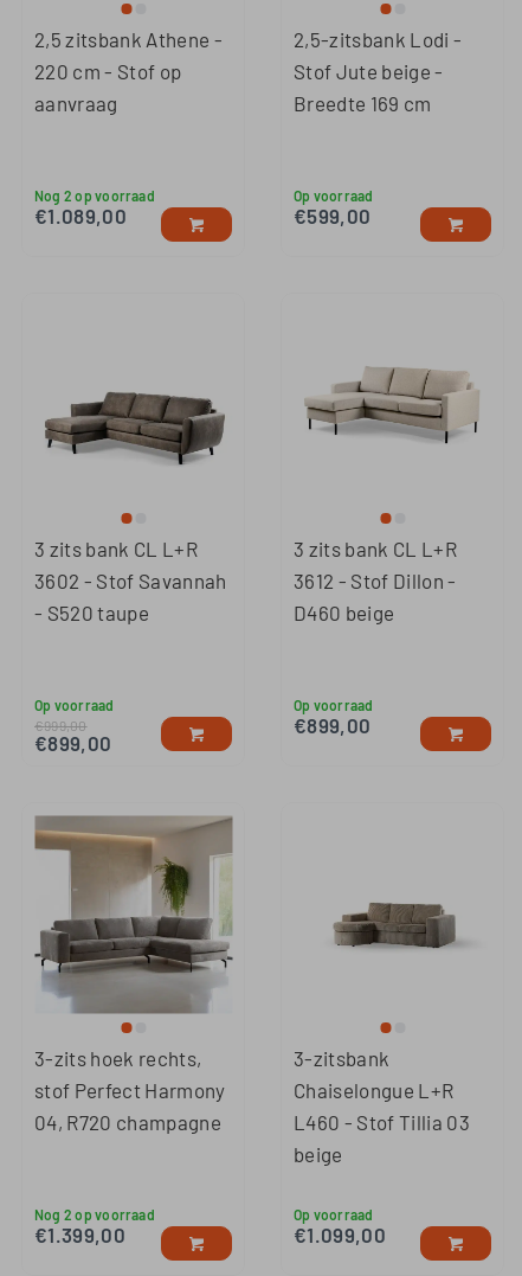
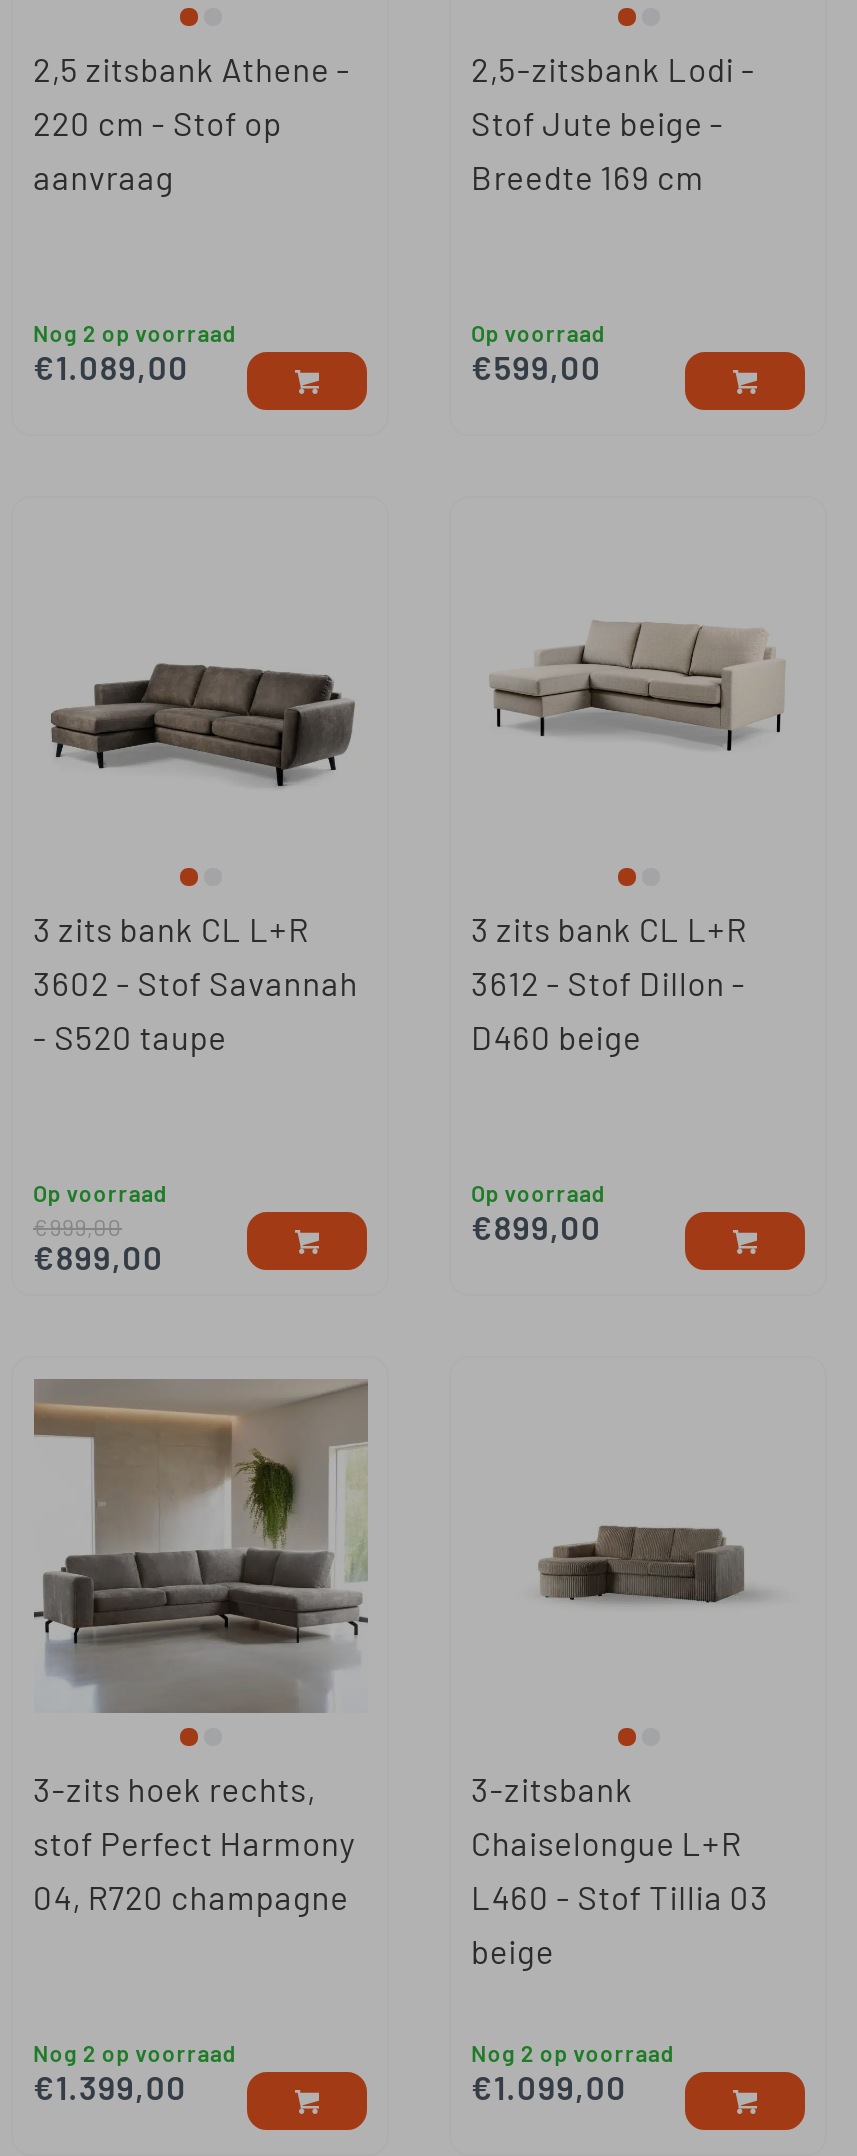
[294,1206,373,1223] Op voorraad -> [471,2038,675,2066] Nog 2 op voorraad

